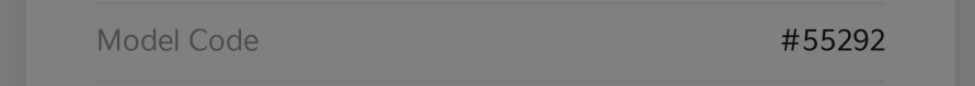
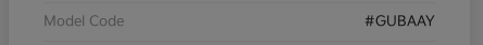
[780,24,885,59] #55292 -> [364,13,435,30] #GUBAAY

